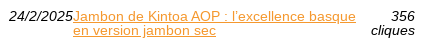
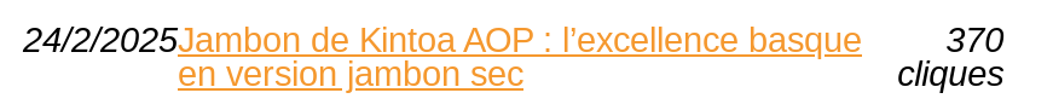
[391,8,415,24] 356 -> [946,21,1004,60] 370

